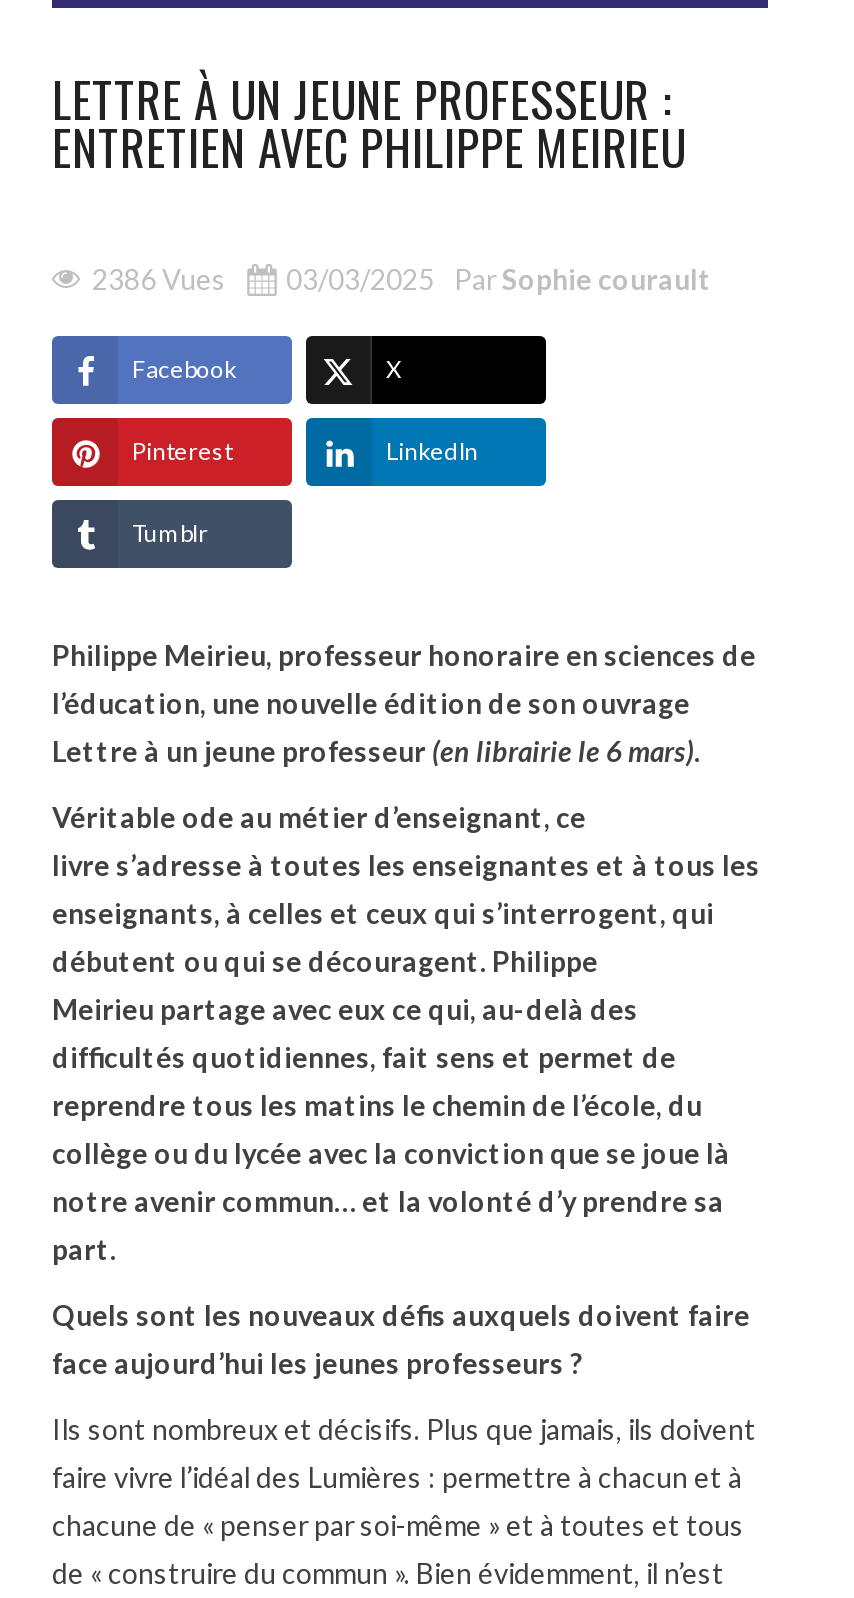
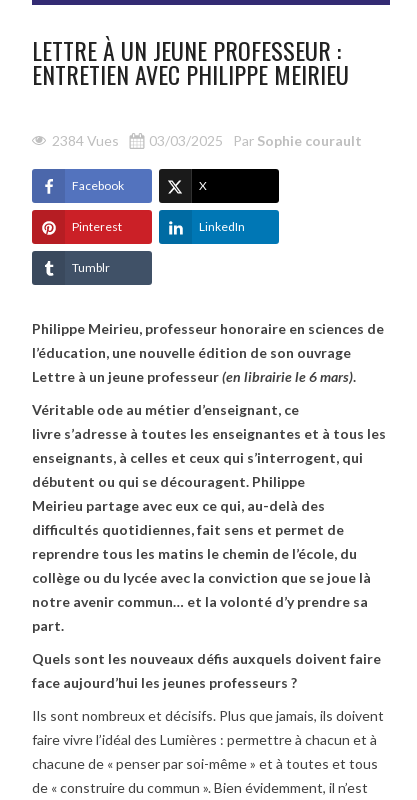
[92,263,712,297] 2386 Vues 03/03/2025 Par Sophie courault -> [52,132,362,149] 2384 Vues 03/03/2025 Par Sophie courault

